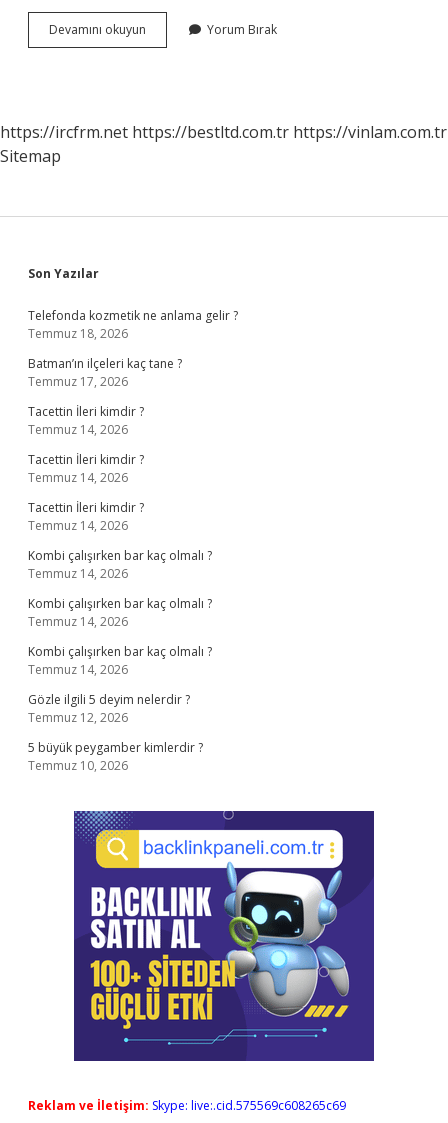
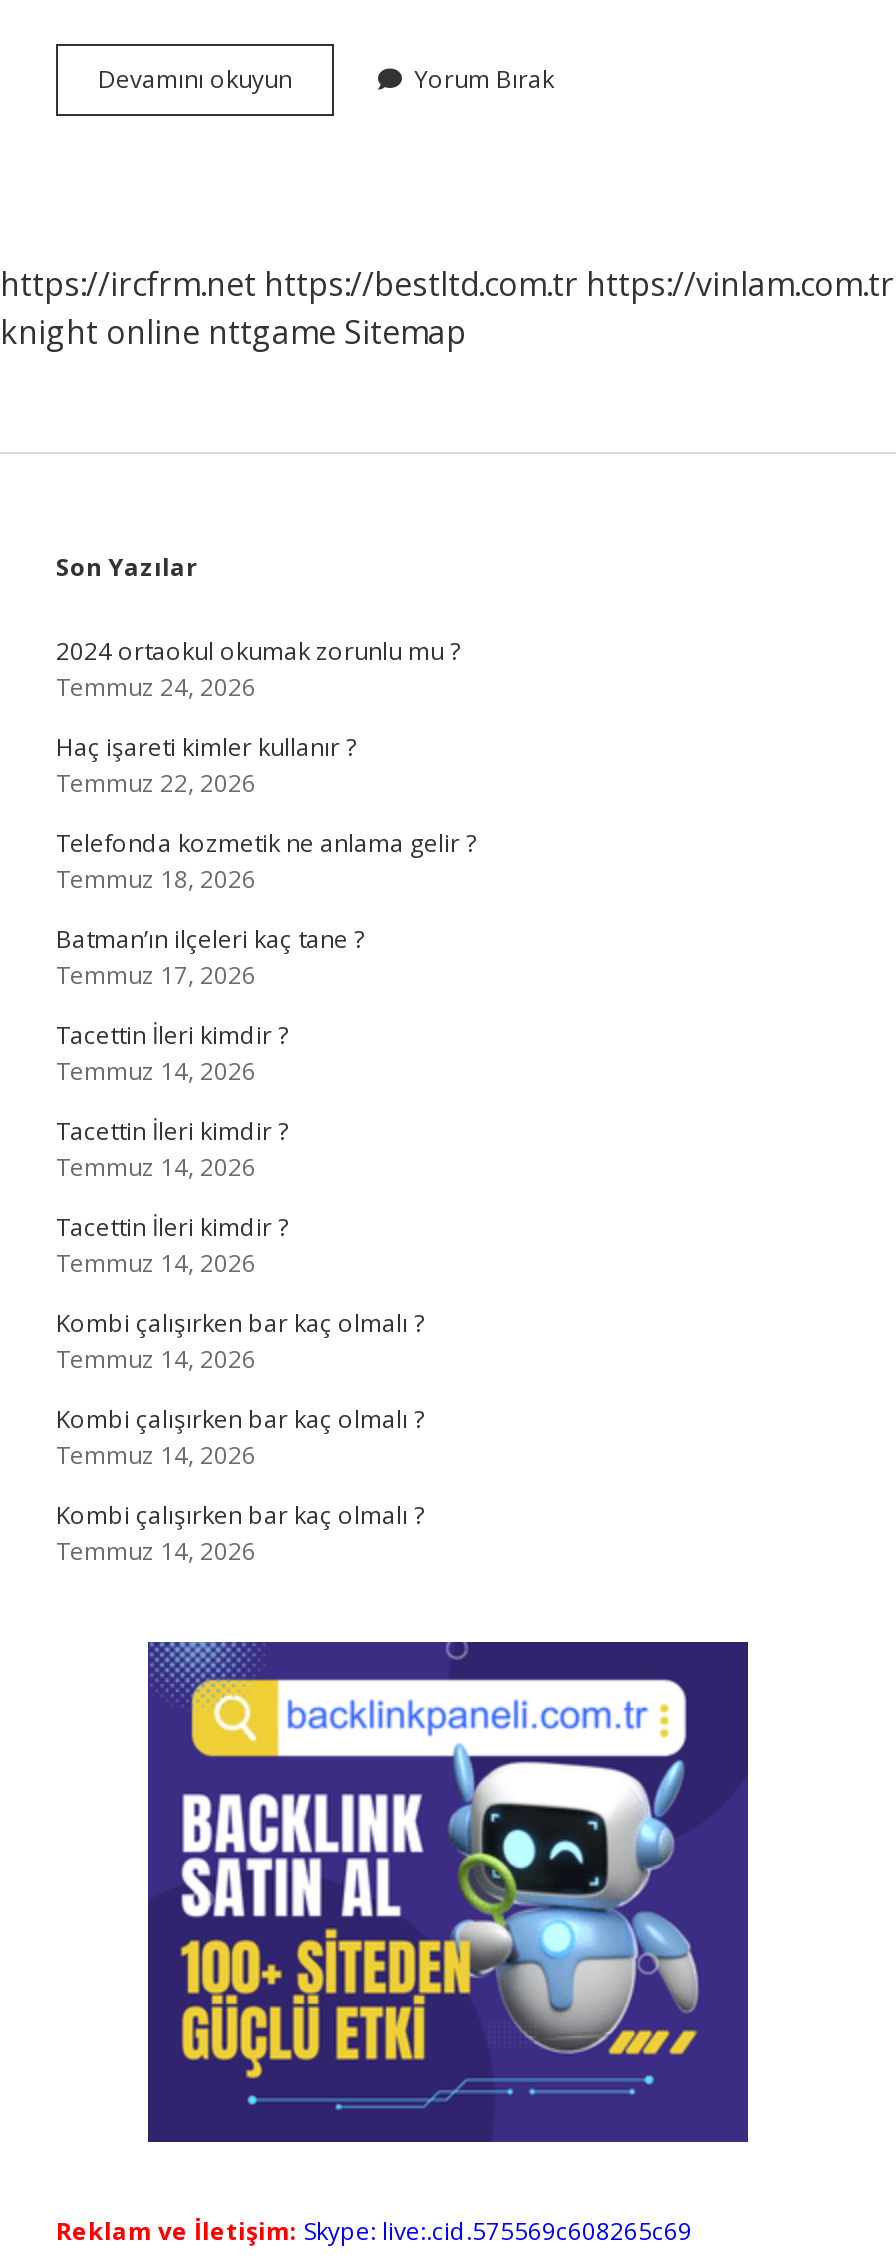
[0,145,61,167] Sitemap -> [0,310,466,354] knight online nttgame Sitemap
none -> [56,634,460,800] 2024 ortaokul okumak zorunlu mu ? | Temmuz 24, 2026 | Haç işareti kimler kullanır ? | Temmuz 22, 2026
moved [28,307,238,678] -> [56,826,476,1568]: Telefonda kozmetik ne anlama gelir ? | Temmuz 18, 2026 | Batman’ın ilçeleri kaç tane ? | ... | Kombi çalışırken bar kaç olmalı ? | Temmuz 14, 2026
[28,691,203,774] Gözle ilgili 5 deyim nelerdir ? | Temmuz 12, 2026 | 5 büyük peygamber kimlerdir ? | Temmuz 10, 2026 -> none

